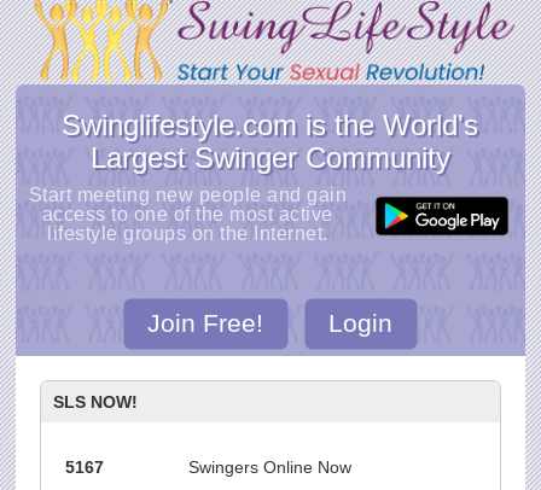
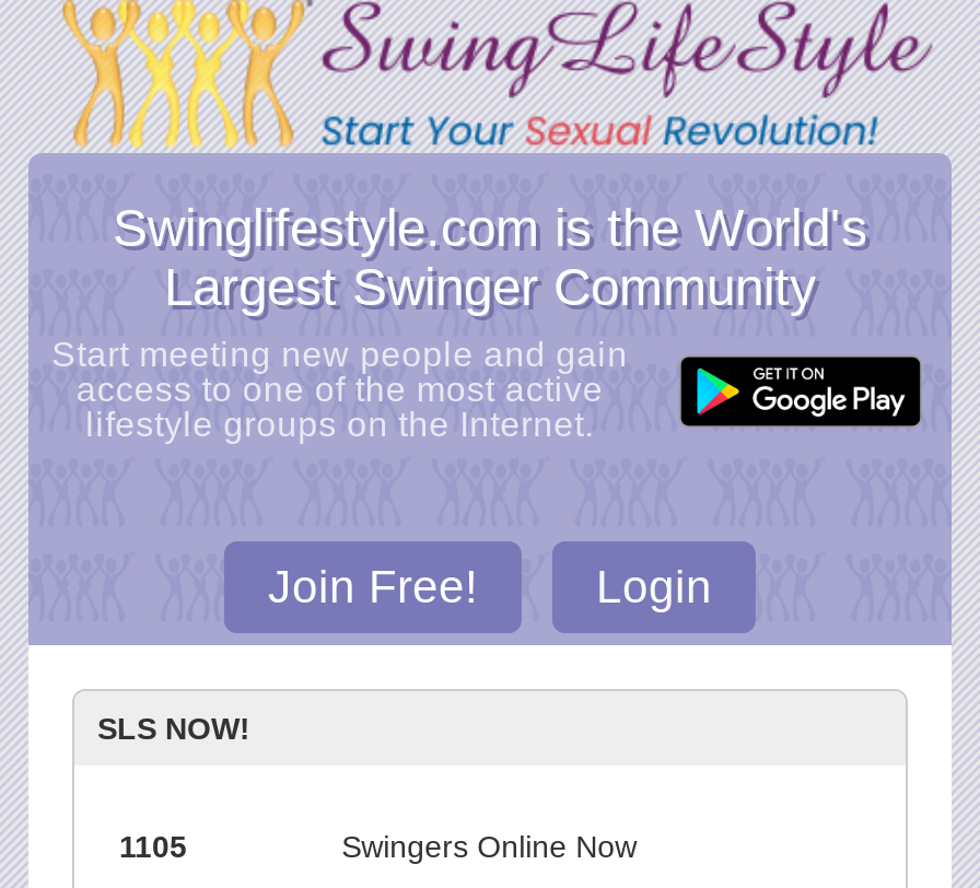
[66,457,104,476] 5167 -> [119,828,187,863] 1105

